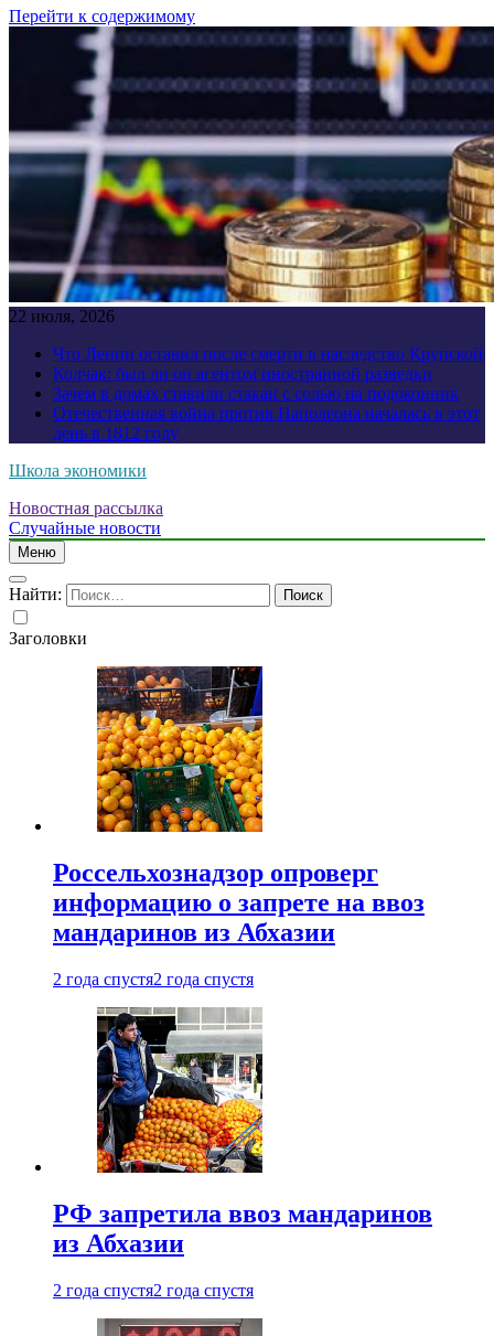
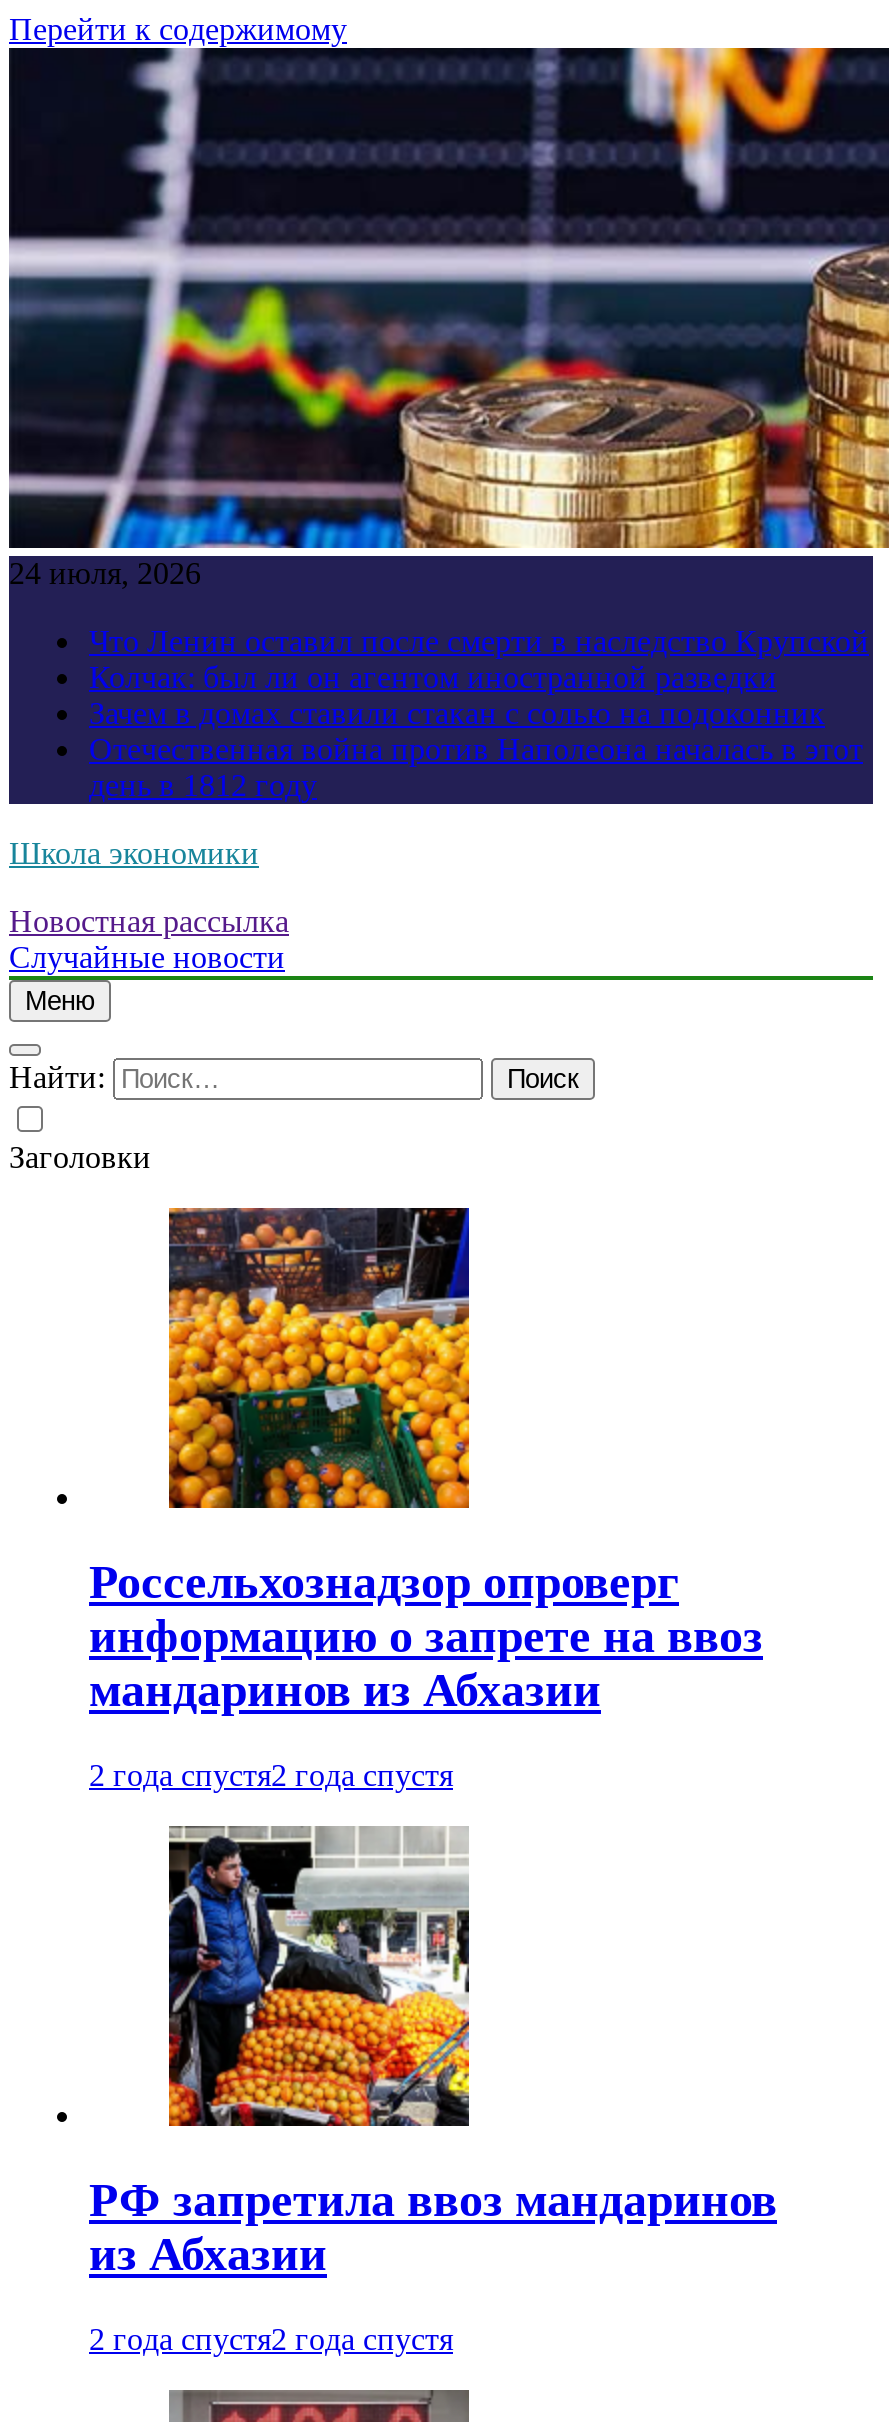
[9,307,115,325] 22 июля, 2026 -> [9,556,201,590] 24 июля, 2026

